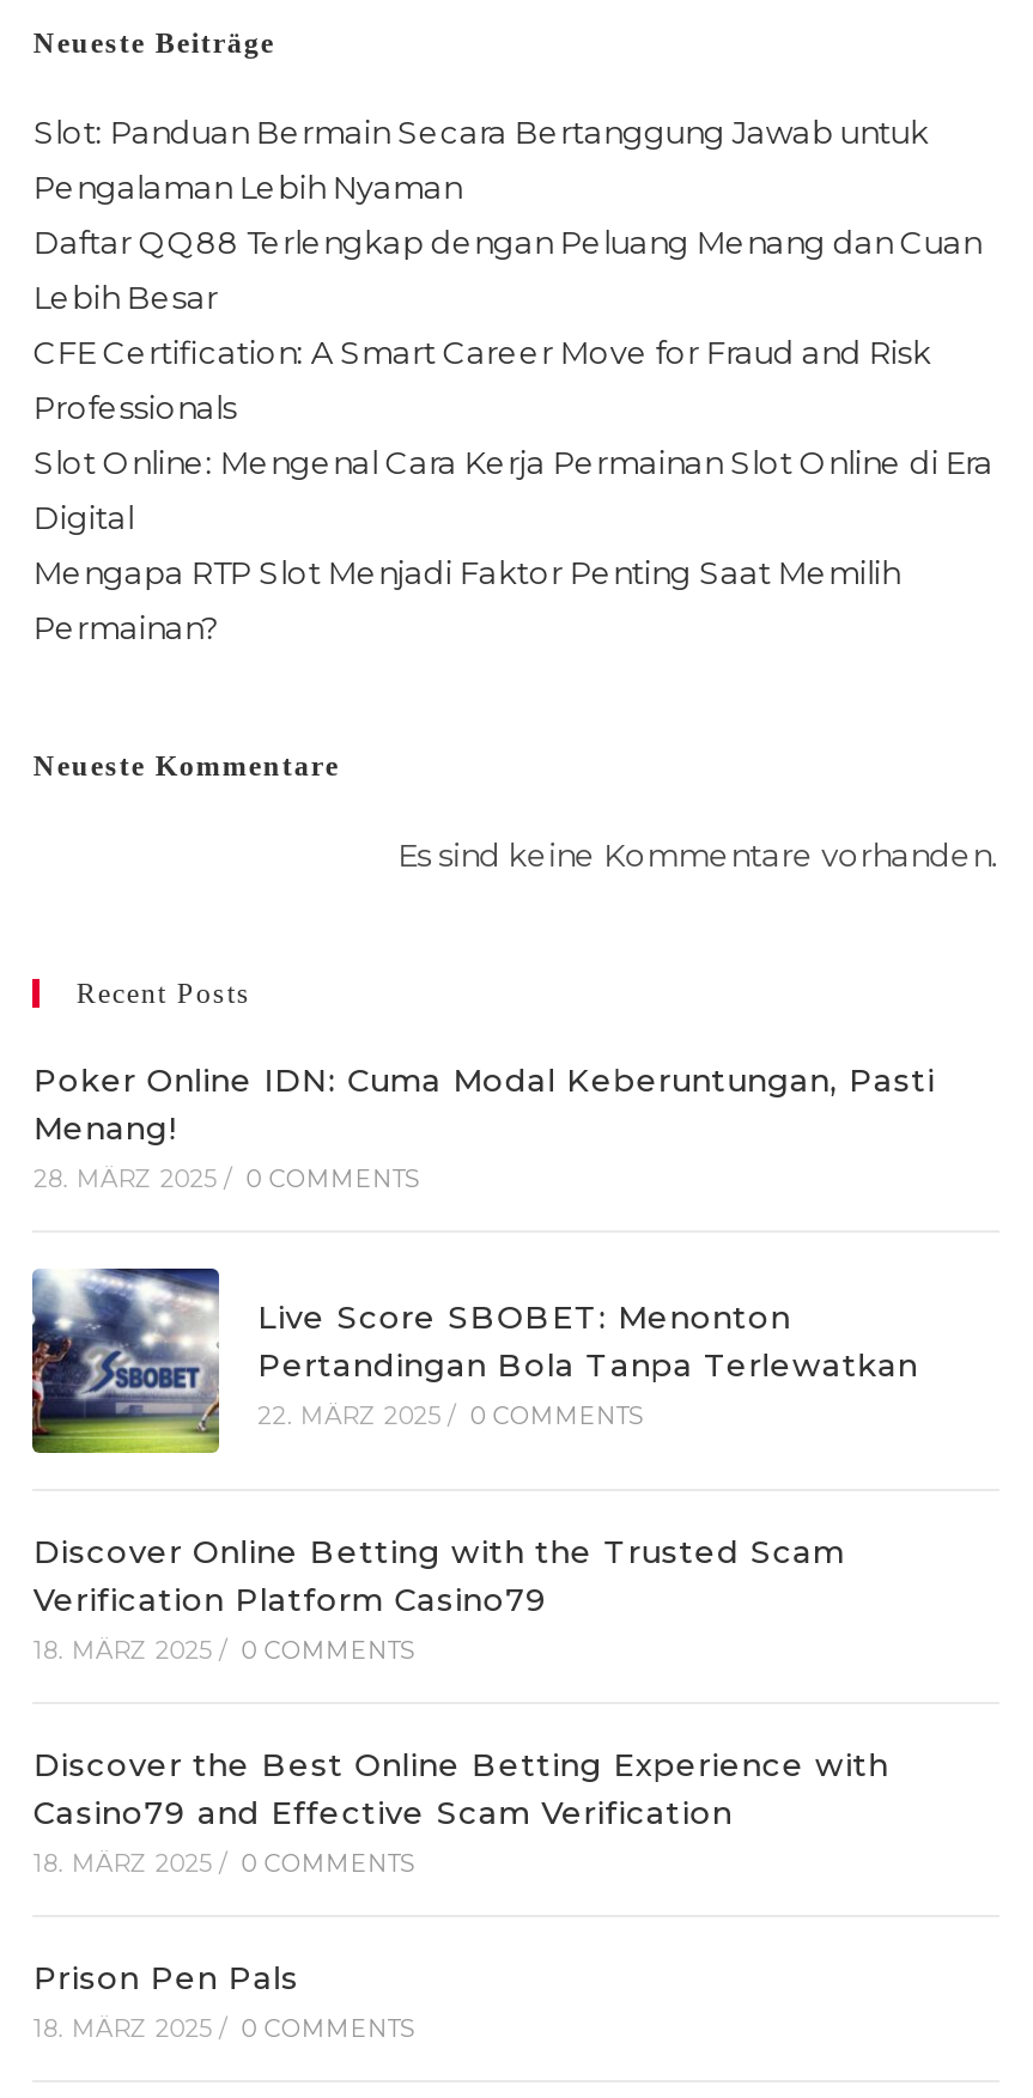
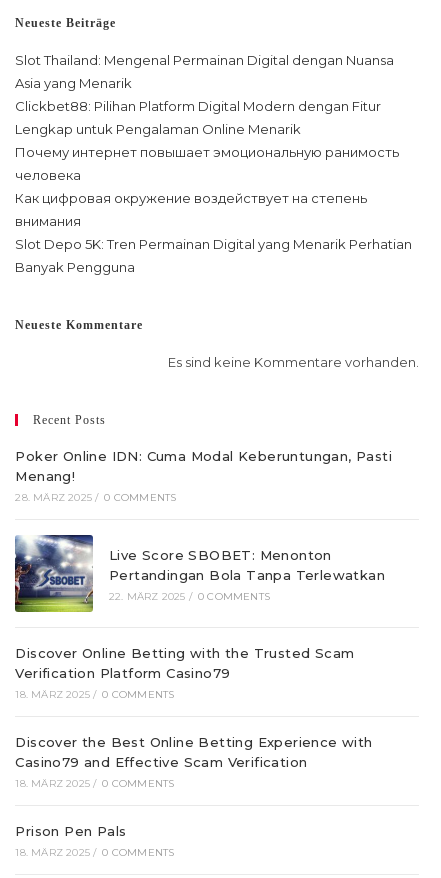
[33,112,993,646] Slot: Panduan Bermain Secara Bertanggung Jawab untuk | Pengalaman Lebih Nyaman | Daftar QQ88 Terlengkap dengan Peluang Menang dan Cuan | Lebih Besar | CFE Certification: A Smart Career Move for Fraud and Risk | Professionals | Slot Online: Mengenal Cara Kerja Permainan Slot Online di Era | Digital | Mengapa RTP Slot Menjadi Faktor Penting Saat Memilih | Permainan? -> [15,52,412,275] Slot Thailand: Mengenal Permainan Digital dengan Nuansa | Asia yang Menarik | Clickbet88: Pilihan Platform Digital Modern dengan Fitur | Lengkap untuk Pengalaman Online Menarik | Почему интернет повышает эмоциональную ранимость | человека | Как цифровая окружение воздействует на степень | внимания | Slot Depo 5K: Tren Permainan Digital yang Menarik Perhatian | Banyak Pengguna

